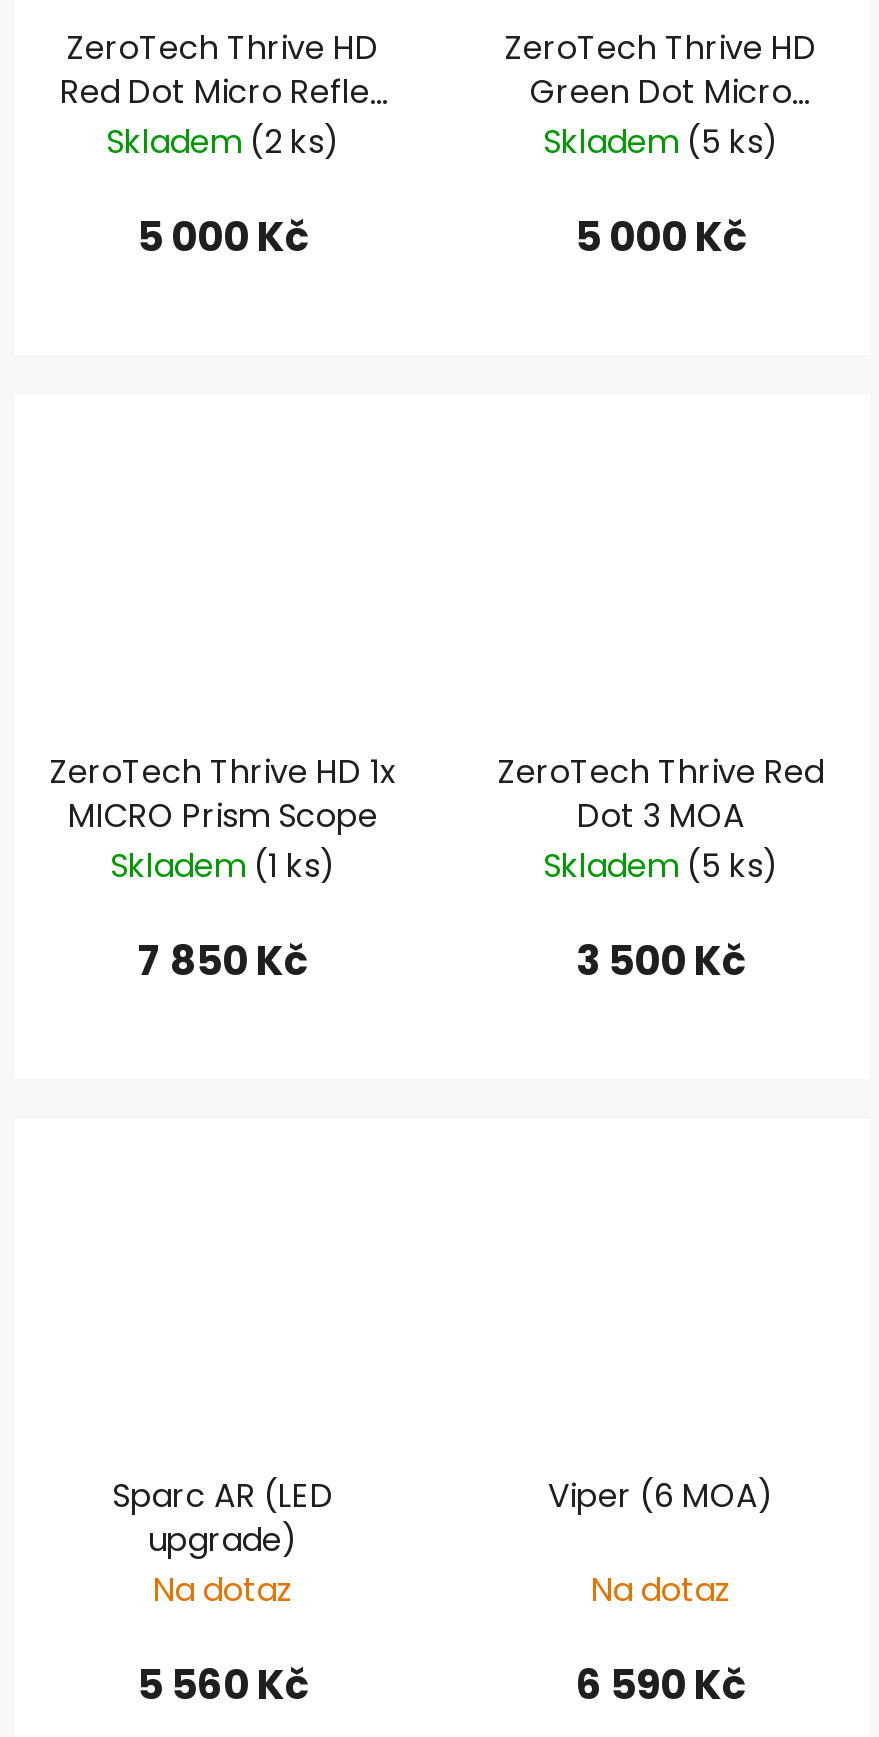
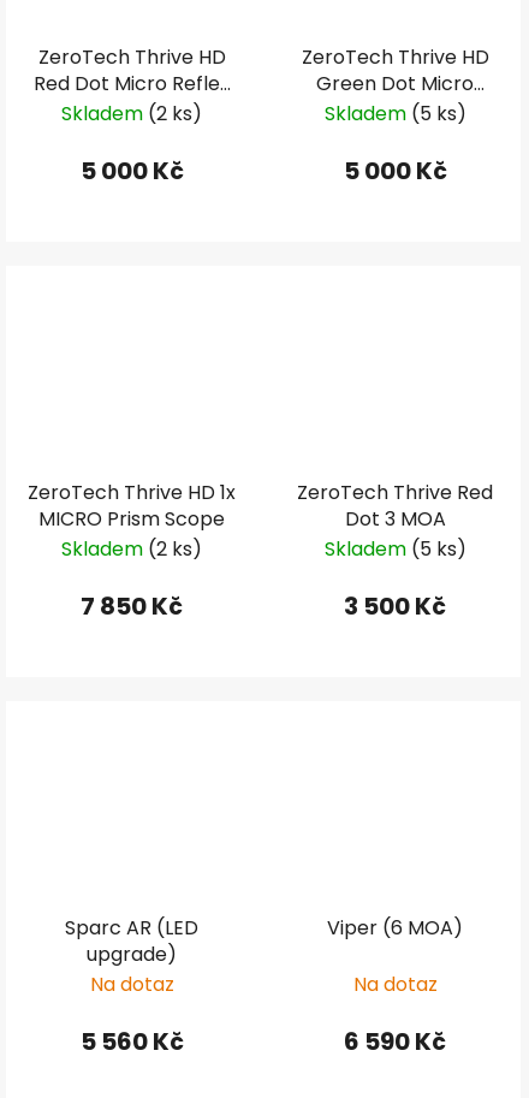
[110,843,336,889] Skladem (1 ks) -> [61,535,202,563] Skladem (2 ks)

